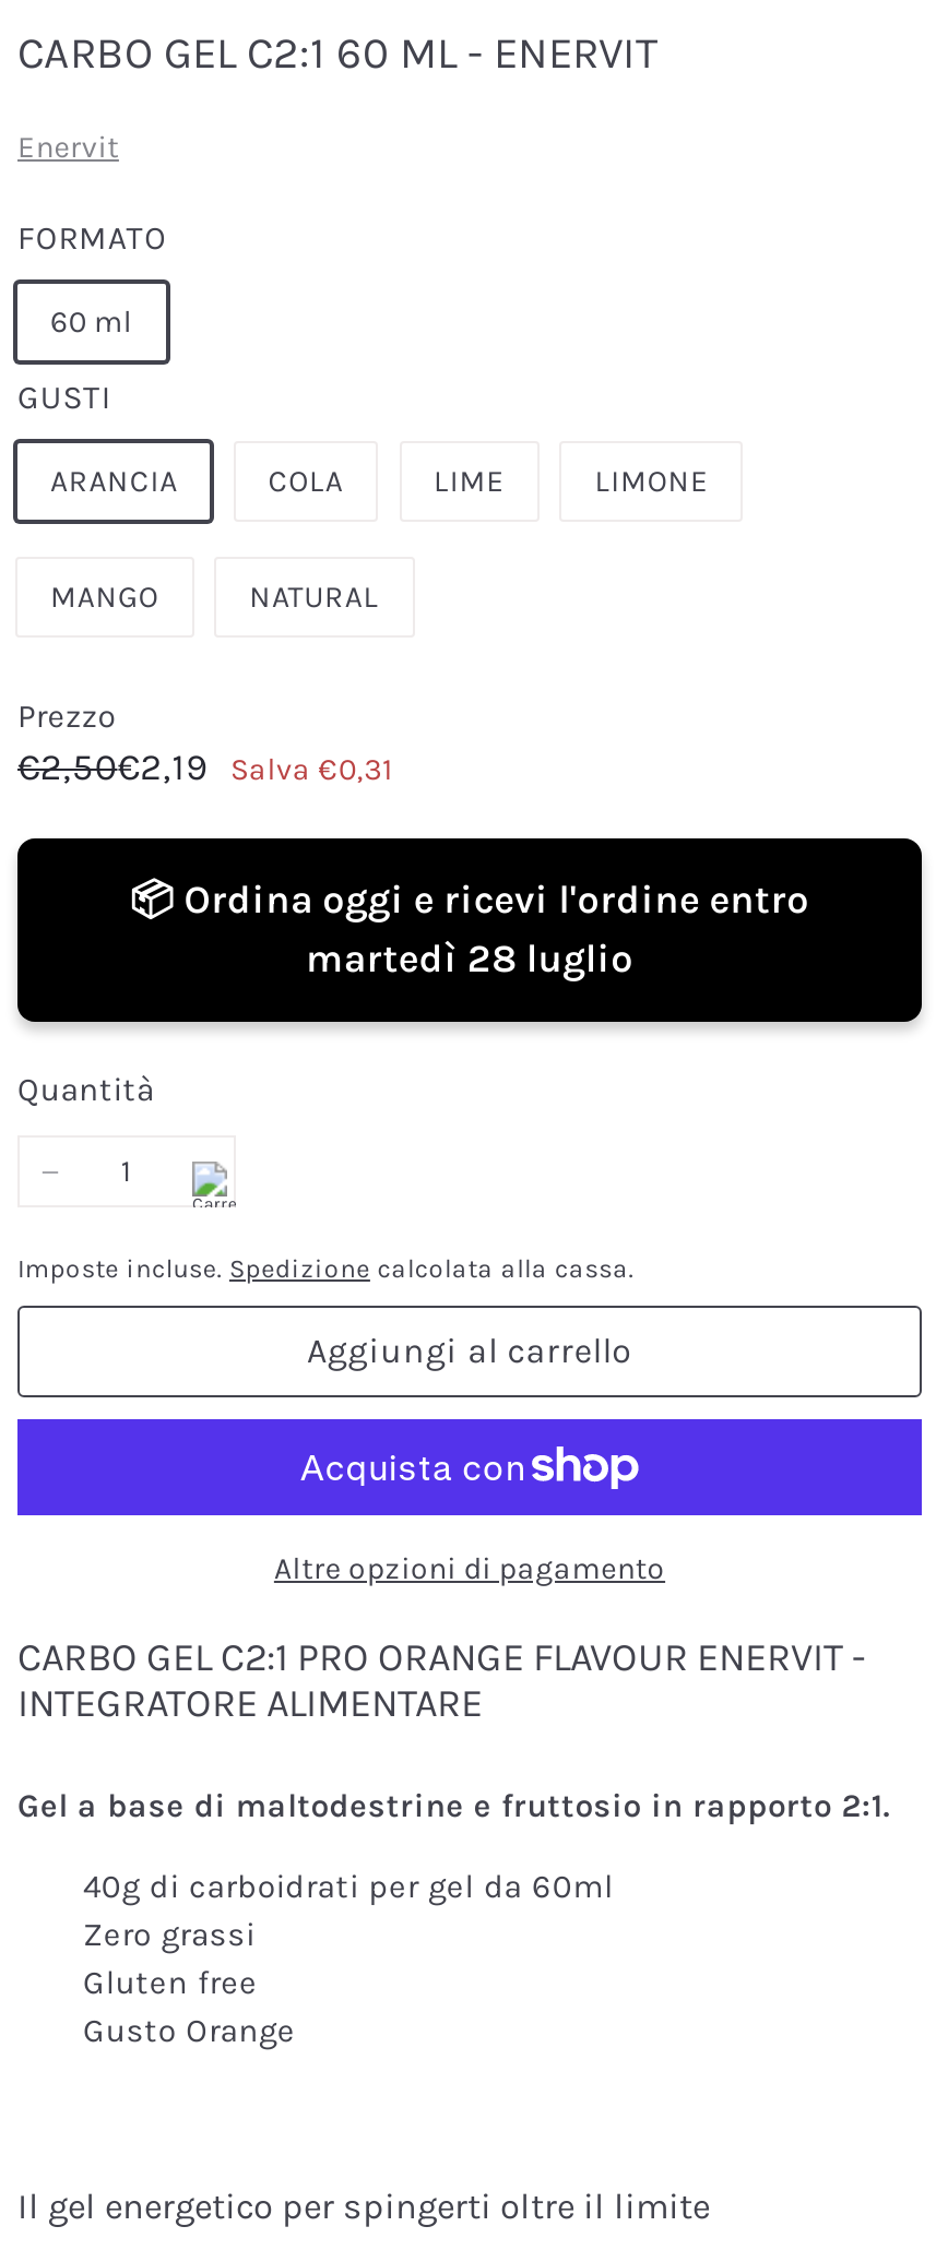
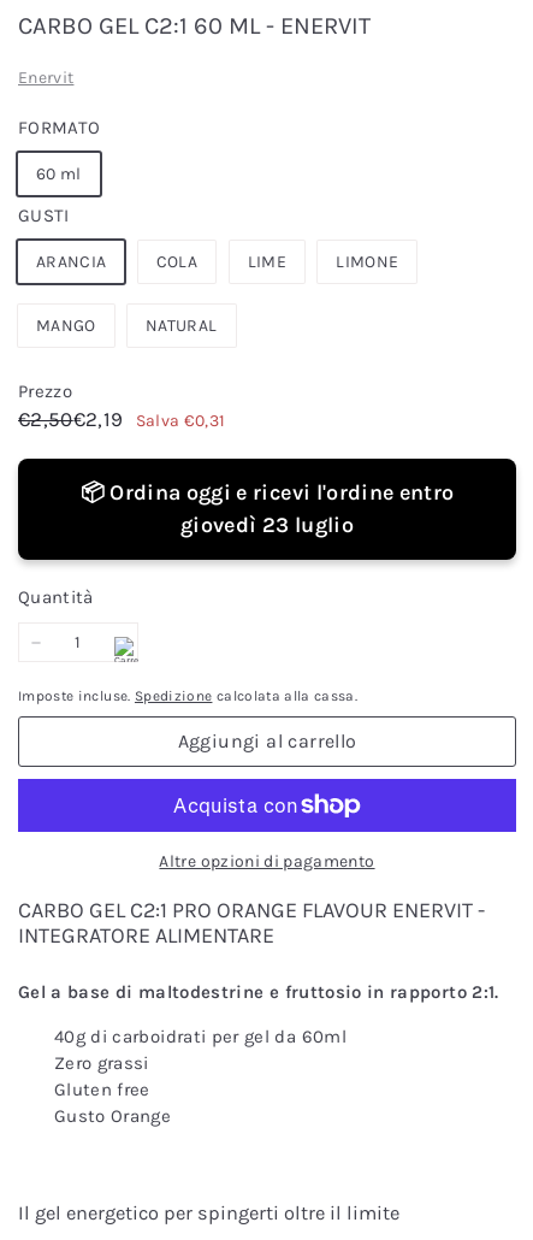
[306,934,633,983] martedì 28 luglio -> [180,512,354,538] giovedì 23 luglio

